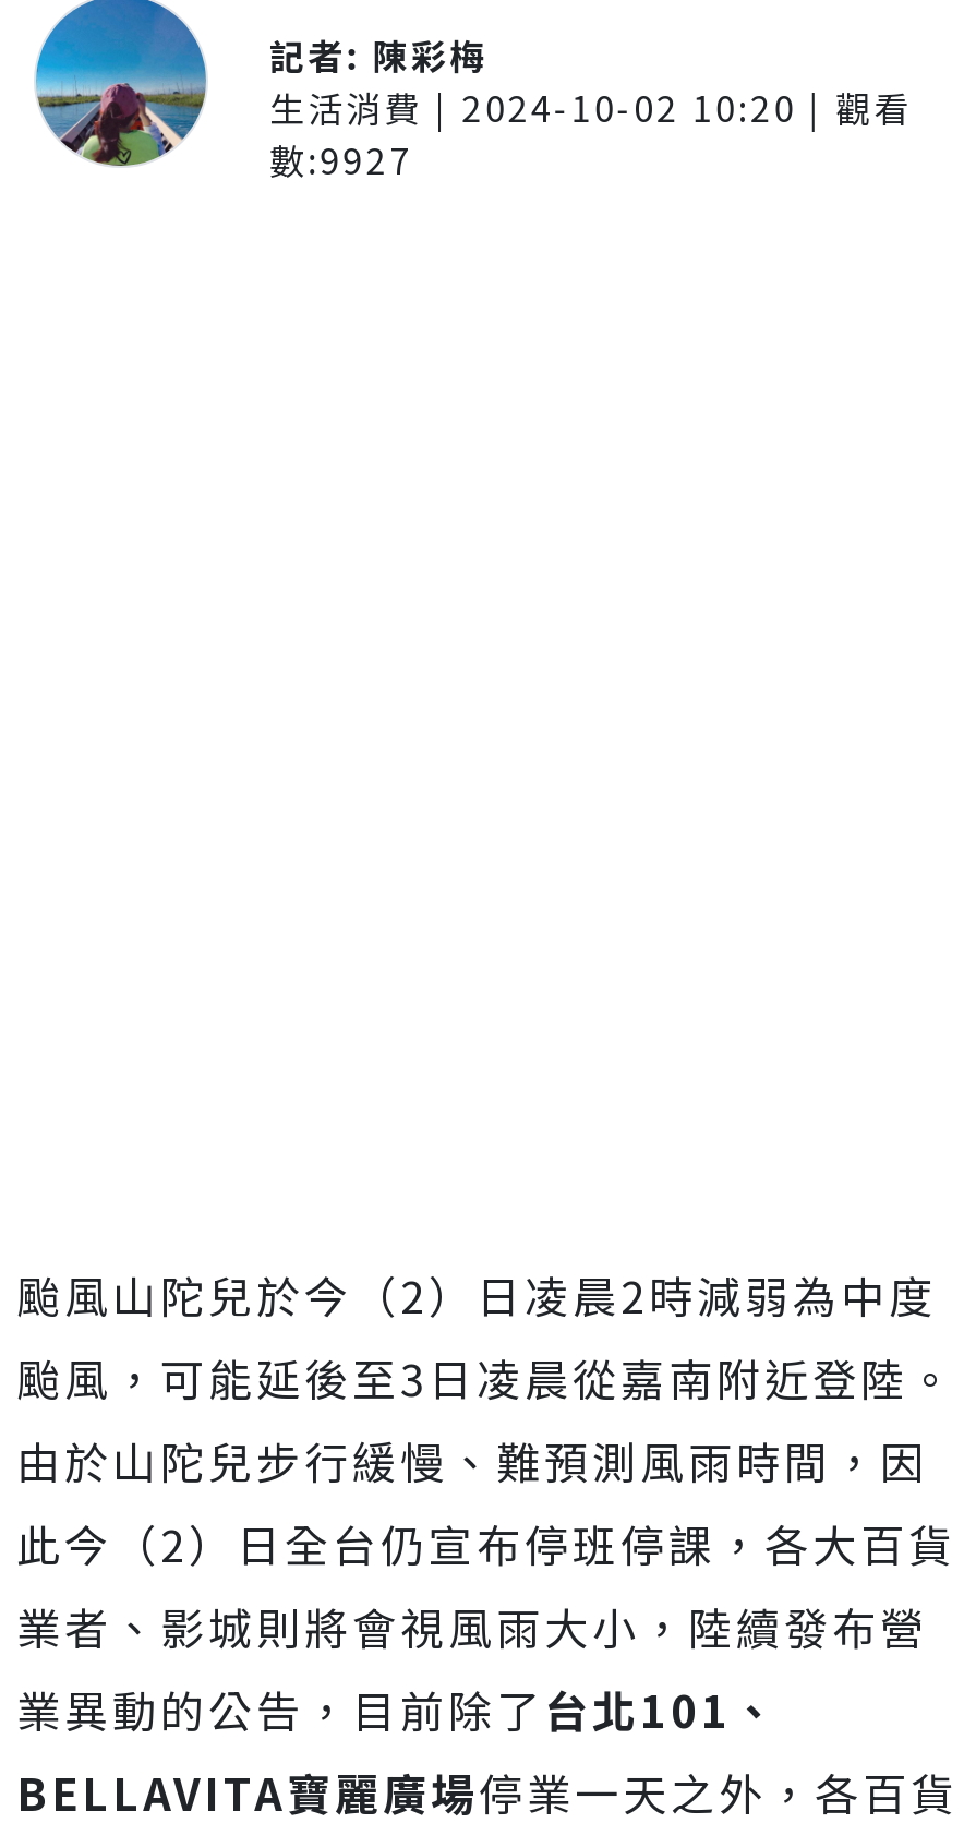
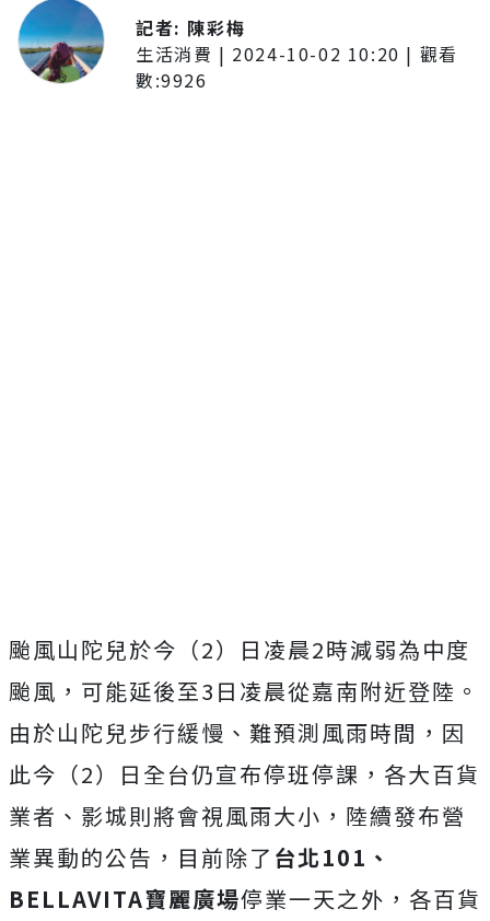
[269,133,412,185] 數:9927 -> [136,67,207,93] 數:9926

